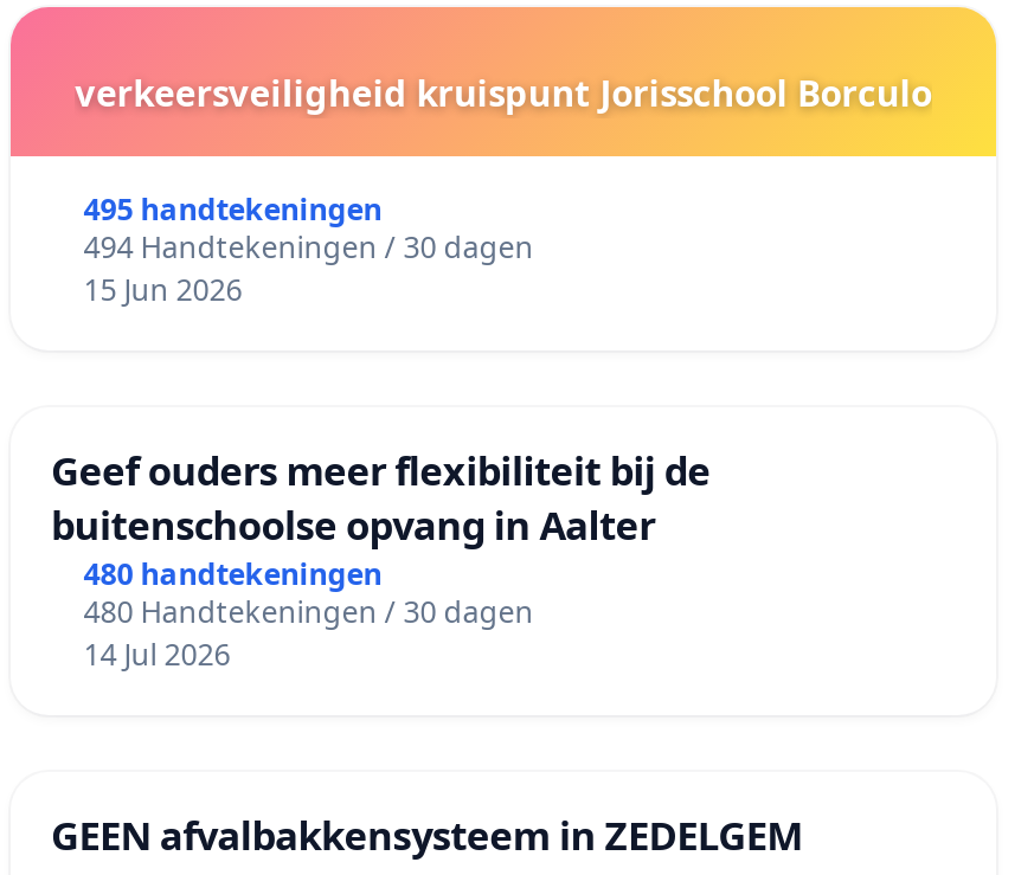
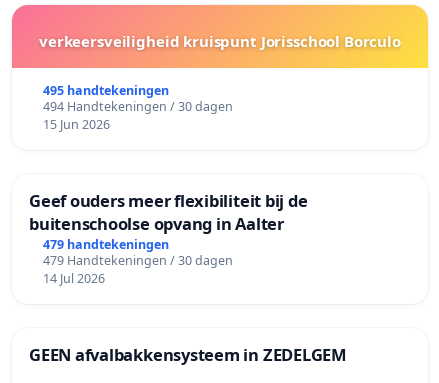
[84,554,382,594] 480 handtekeningen -> [43,236,169,253] 479 handtekeningen
[84,592,534,632] 480 Handtekeningen / 30 dagen -> [43,252,233,269] 479 Handtekeningen / 30 dagen

